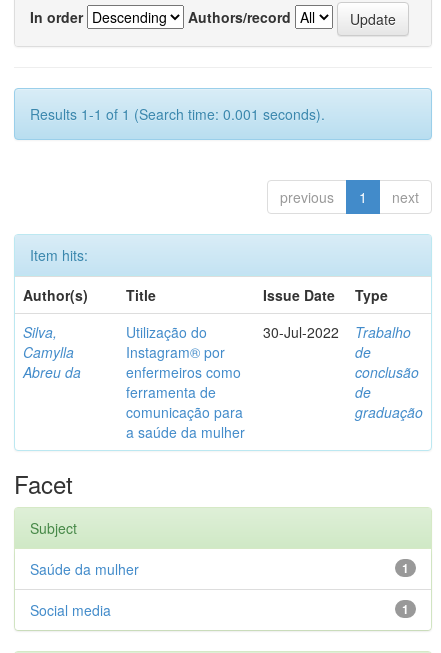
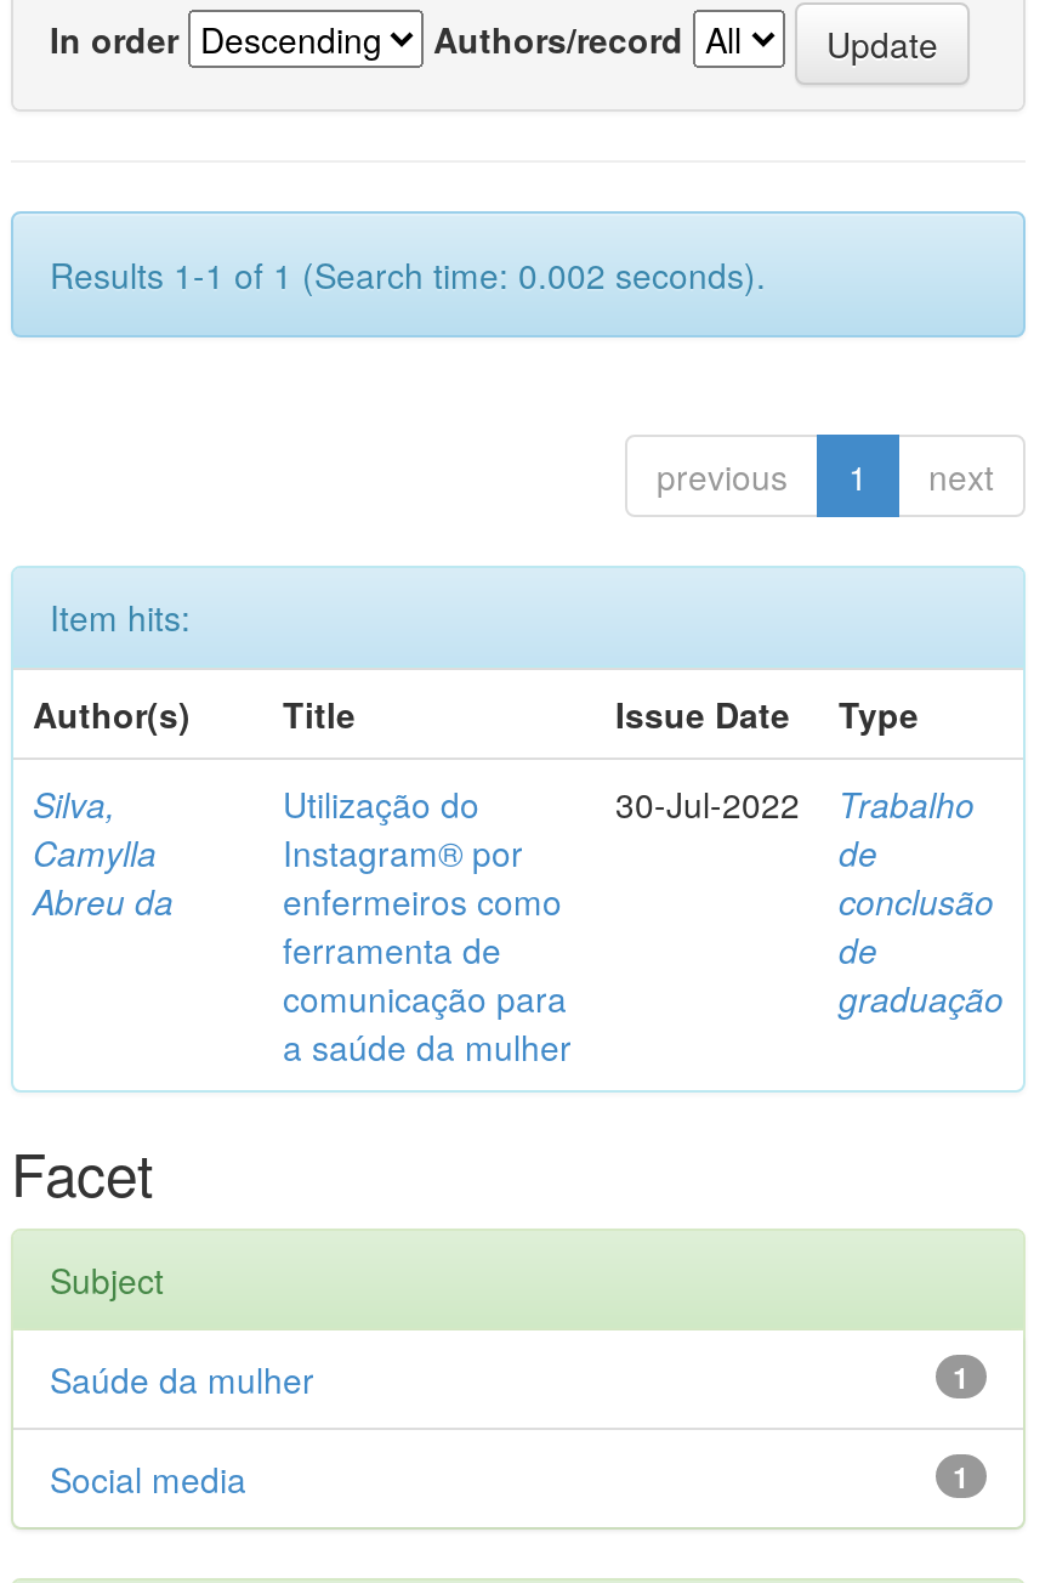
[30,104,325,124] Results 1-1 of 1 (Search time: 0.001 seconds). -> [50,250,766,299] Results 1-1 of 1 (Search time: 0.002 seconds).

